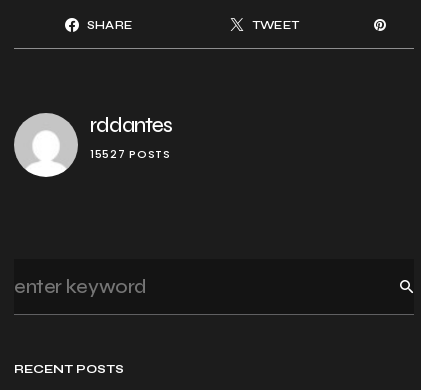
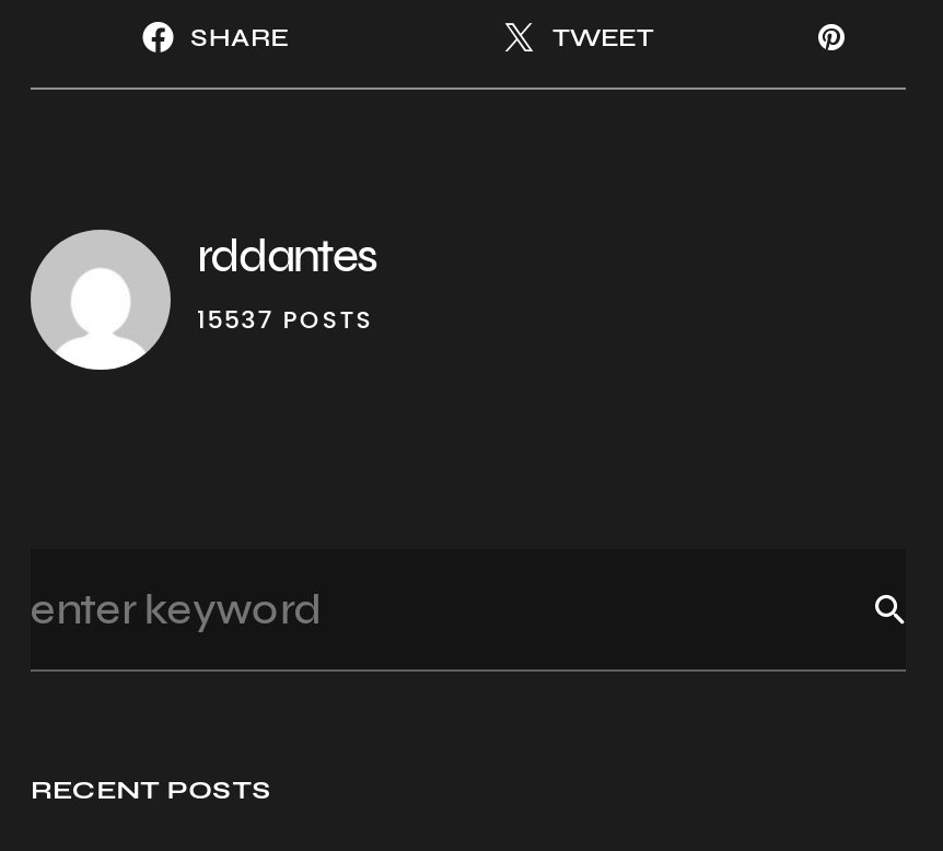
[90,146,171,162] 15527 POSTS -> [197,302,373,337] 15537 POSTS

